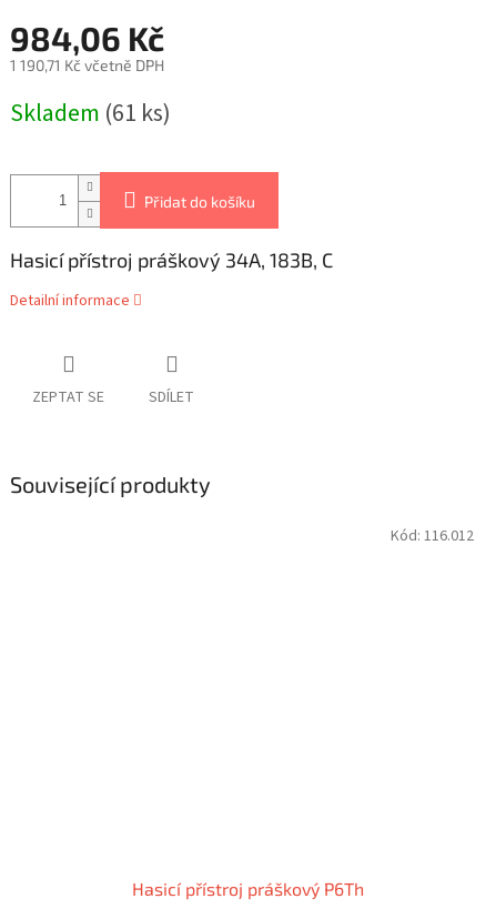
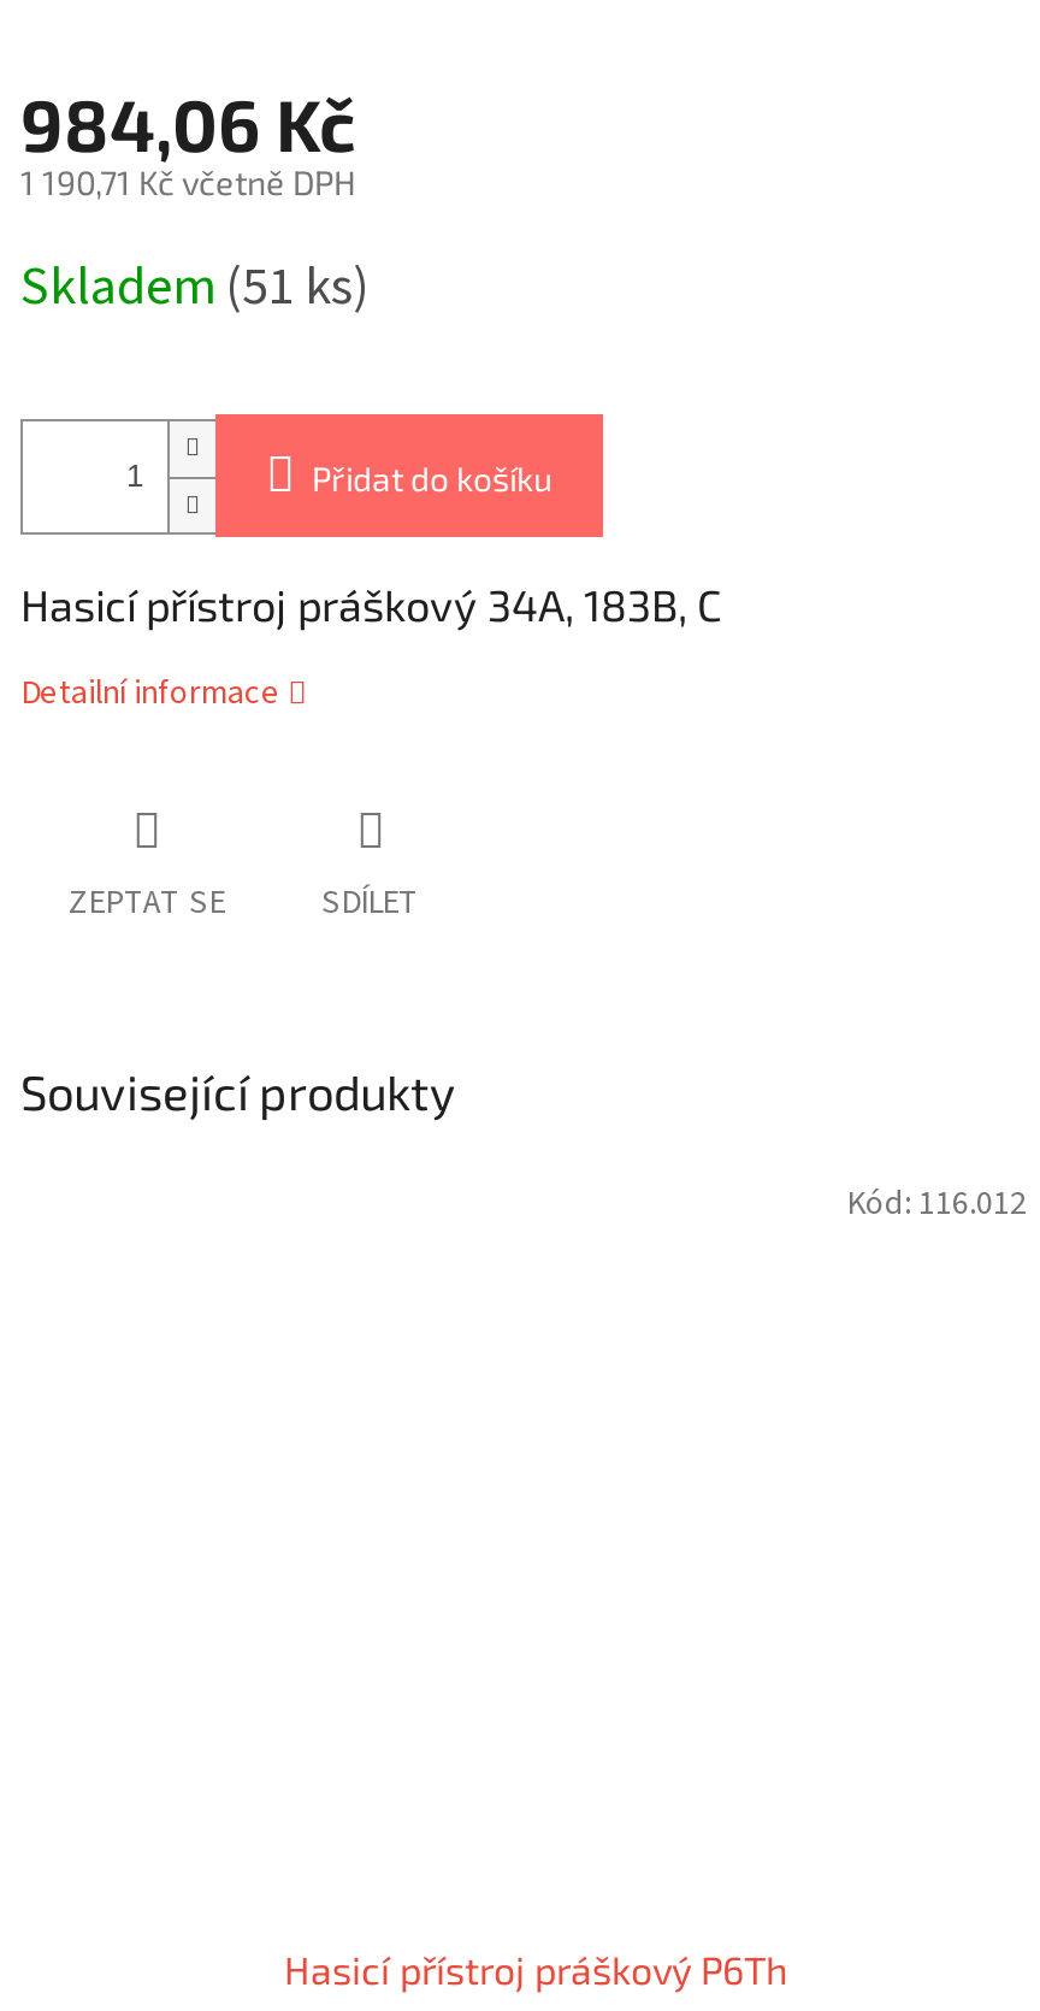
[10,96,171,131] Skladem (61 ks) -> [20,249,370,326] Skladem (51 ks)

